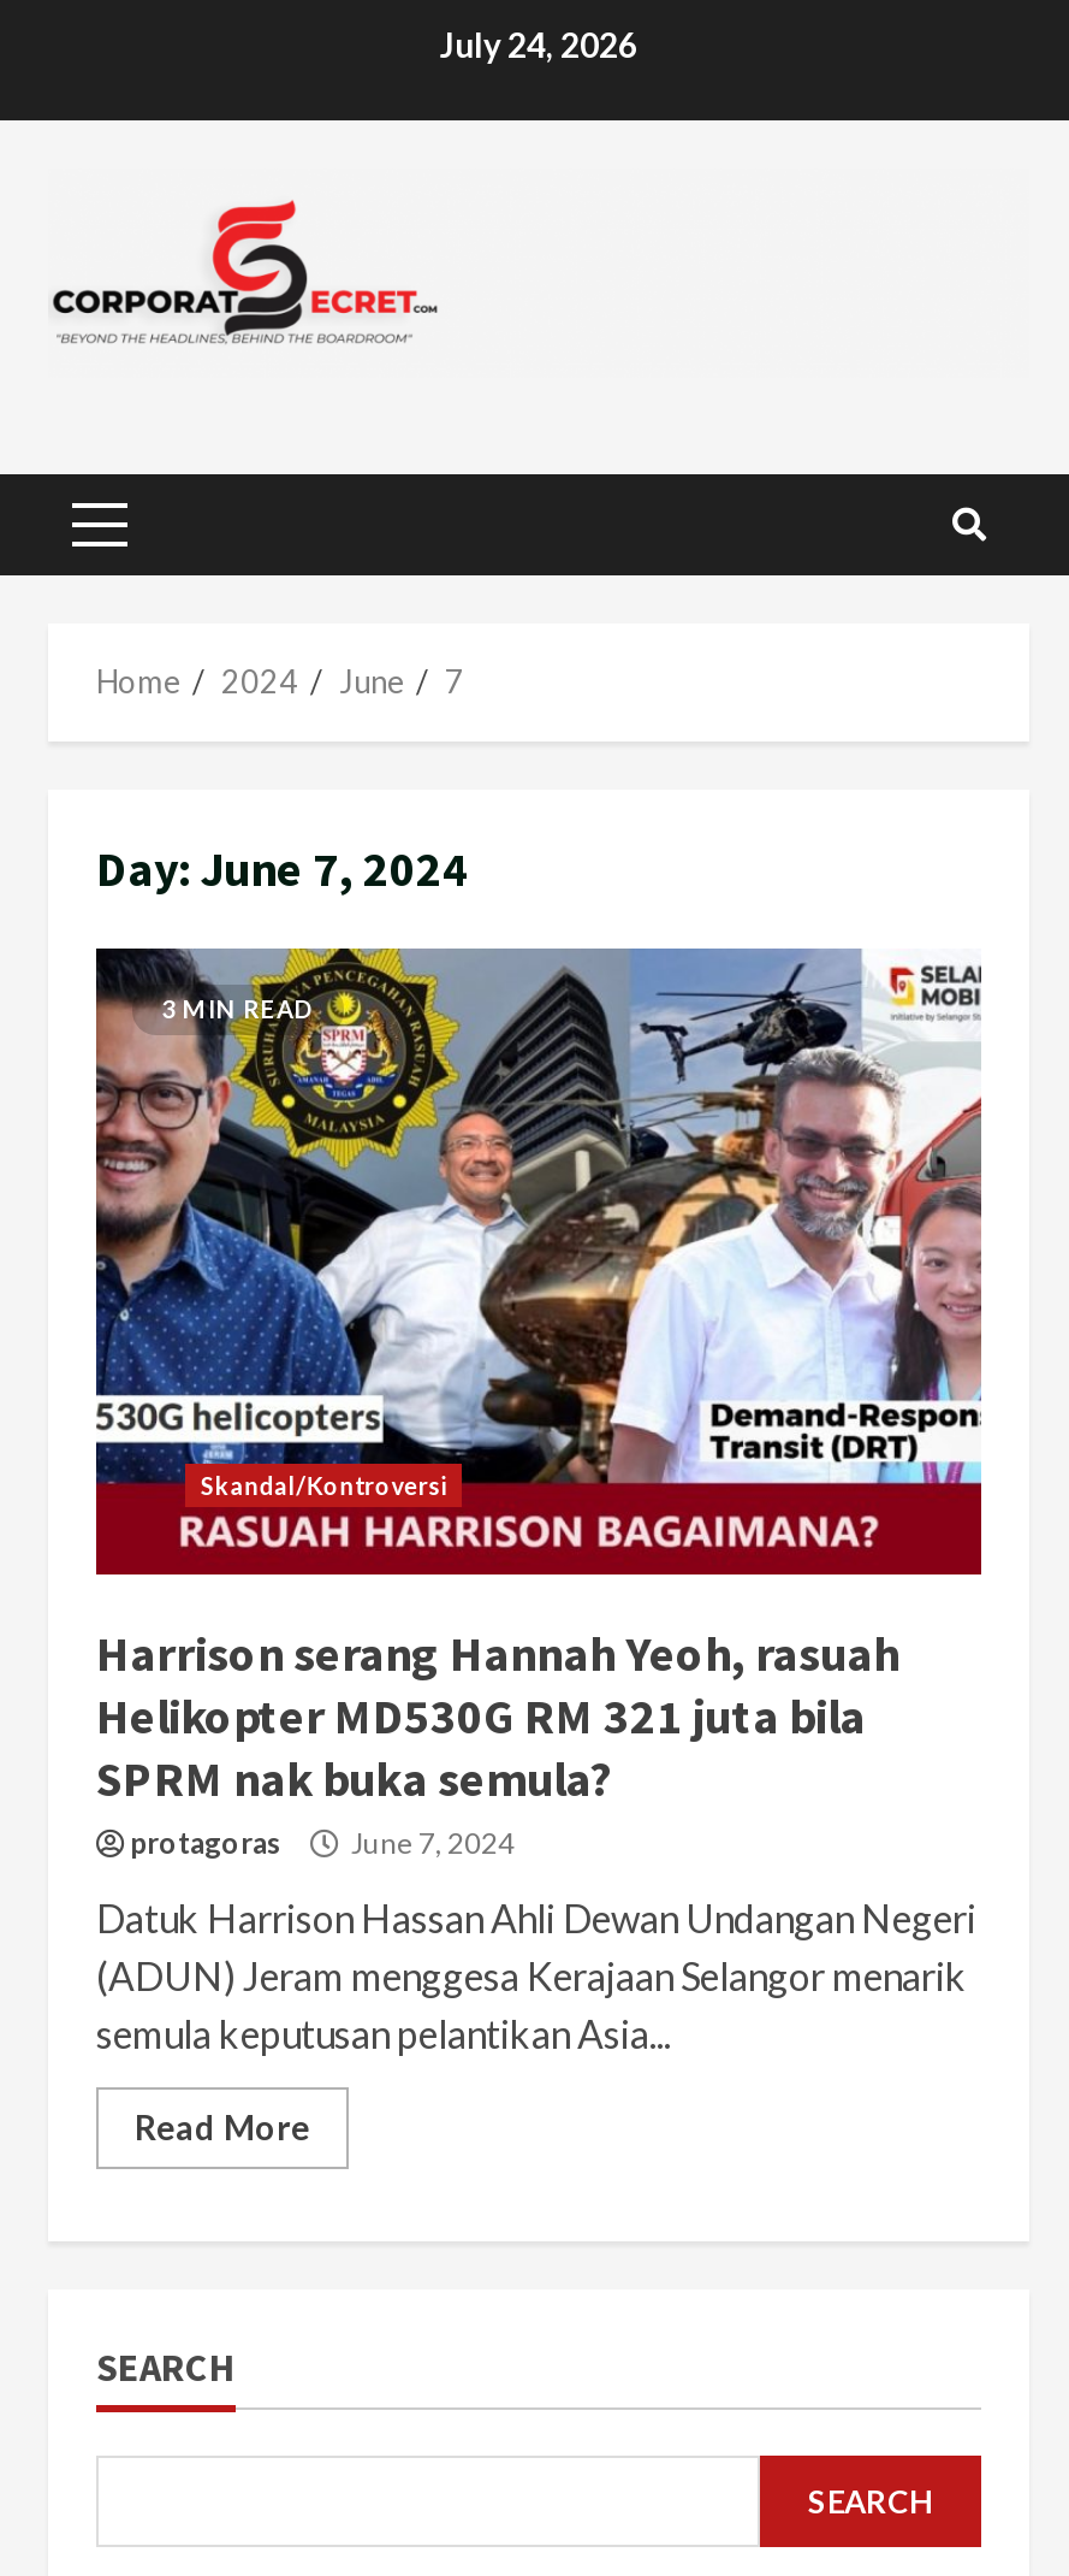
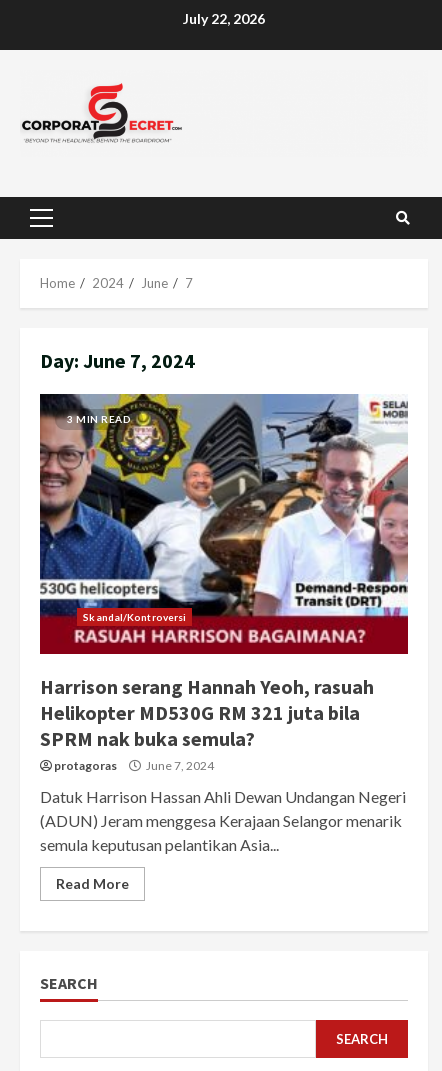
[440,23,637,64] July 24, 2026 -> [183,9,265,26] July 22, 2026

